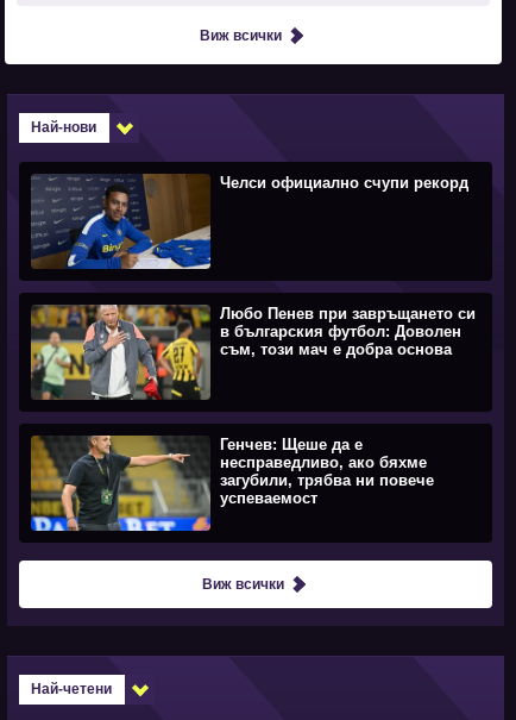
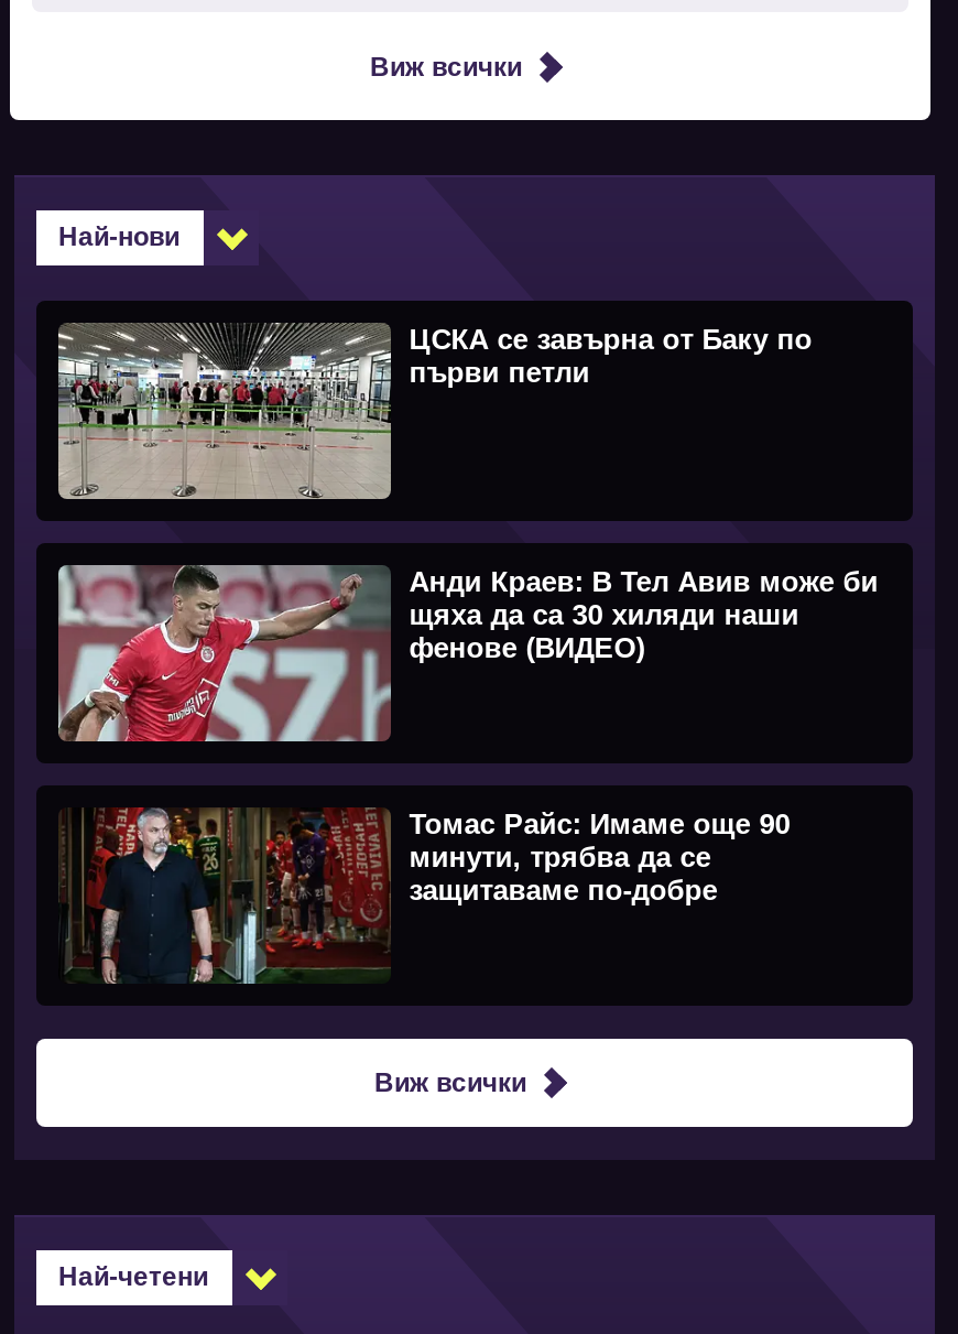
[31,173,469,270] [image] | Челси официално счупи рекорд -> [56,322,812,501] [image] | ЦСКА се завърна от Баку по | първи петли
[31,304,476,400] [image] | Любо Пенев при завръщането си | в българския футбол: Доволен | съм, този мач е добра основа -> [56,564,878,744] [image] | Анди Краев: В Тел Авив може би | щяха да са 30 хиляди наши | фенове (ВИДЕО)
[30,434,434,532] [image] | Генчев: Щеше да е | несправедливо, ако бяхме | загубили, трябва ни повече | успеваемост -> [58,807,790,984] [image] | Томас Райс: Имаме още 90 | минути, трябва да се | защитаваме по-добре

